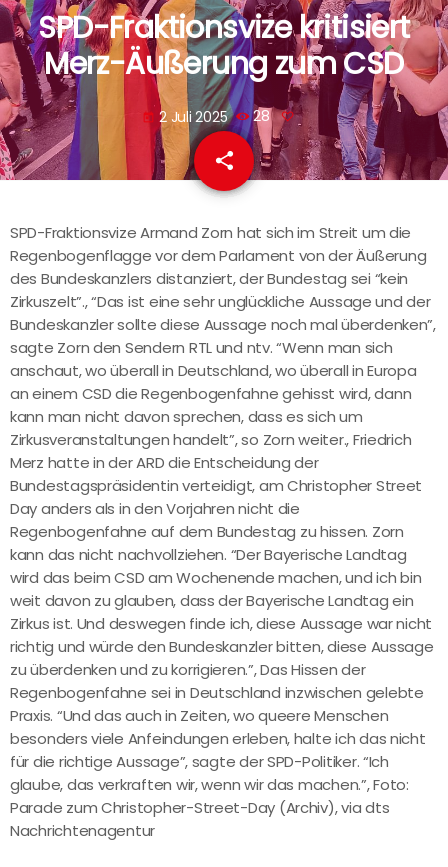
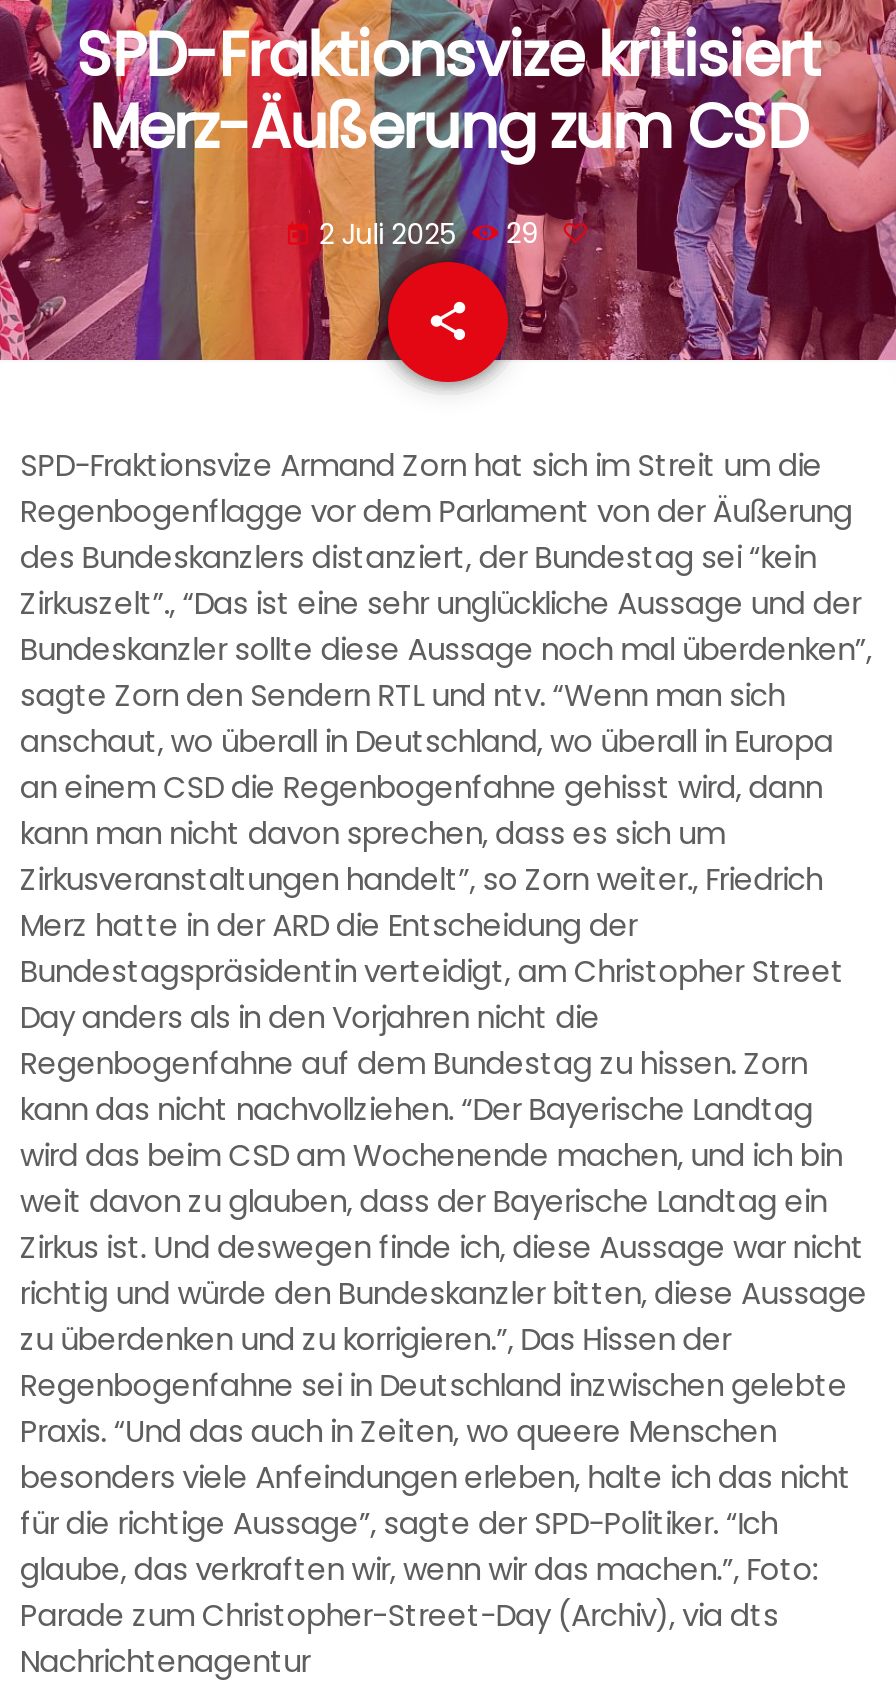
[253,107,273,127] 28 -> [506,214,546,254] 29

